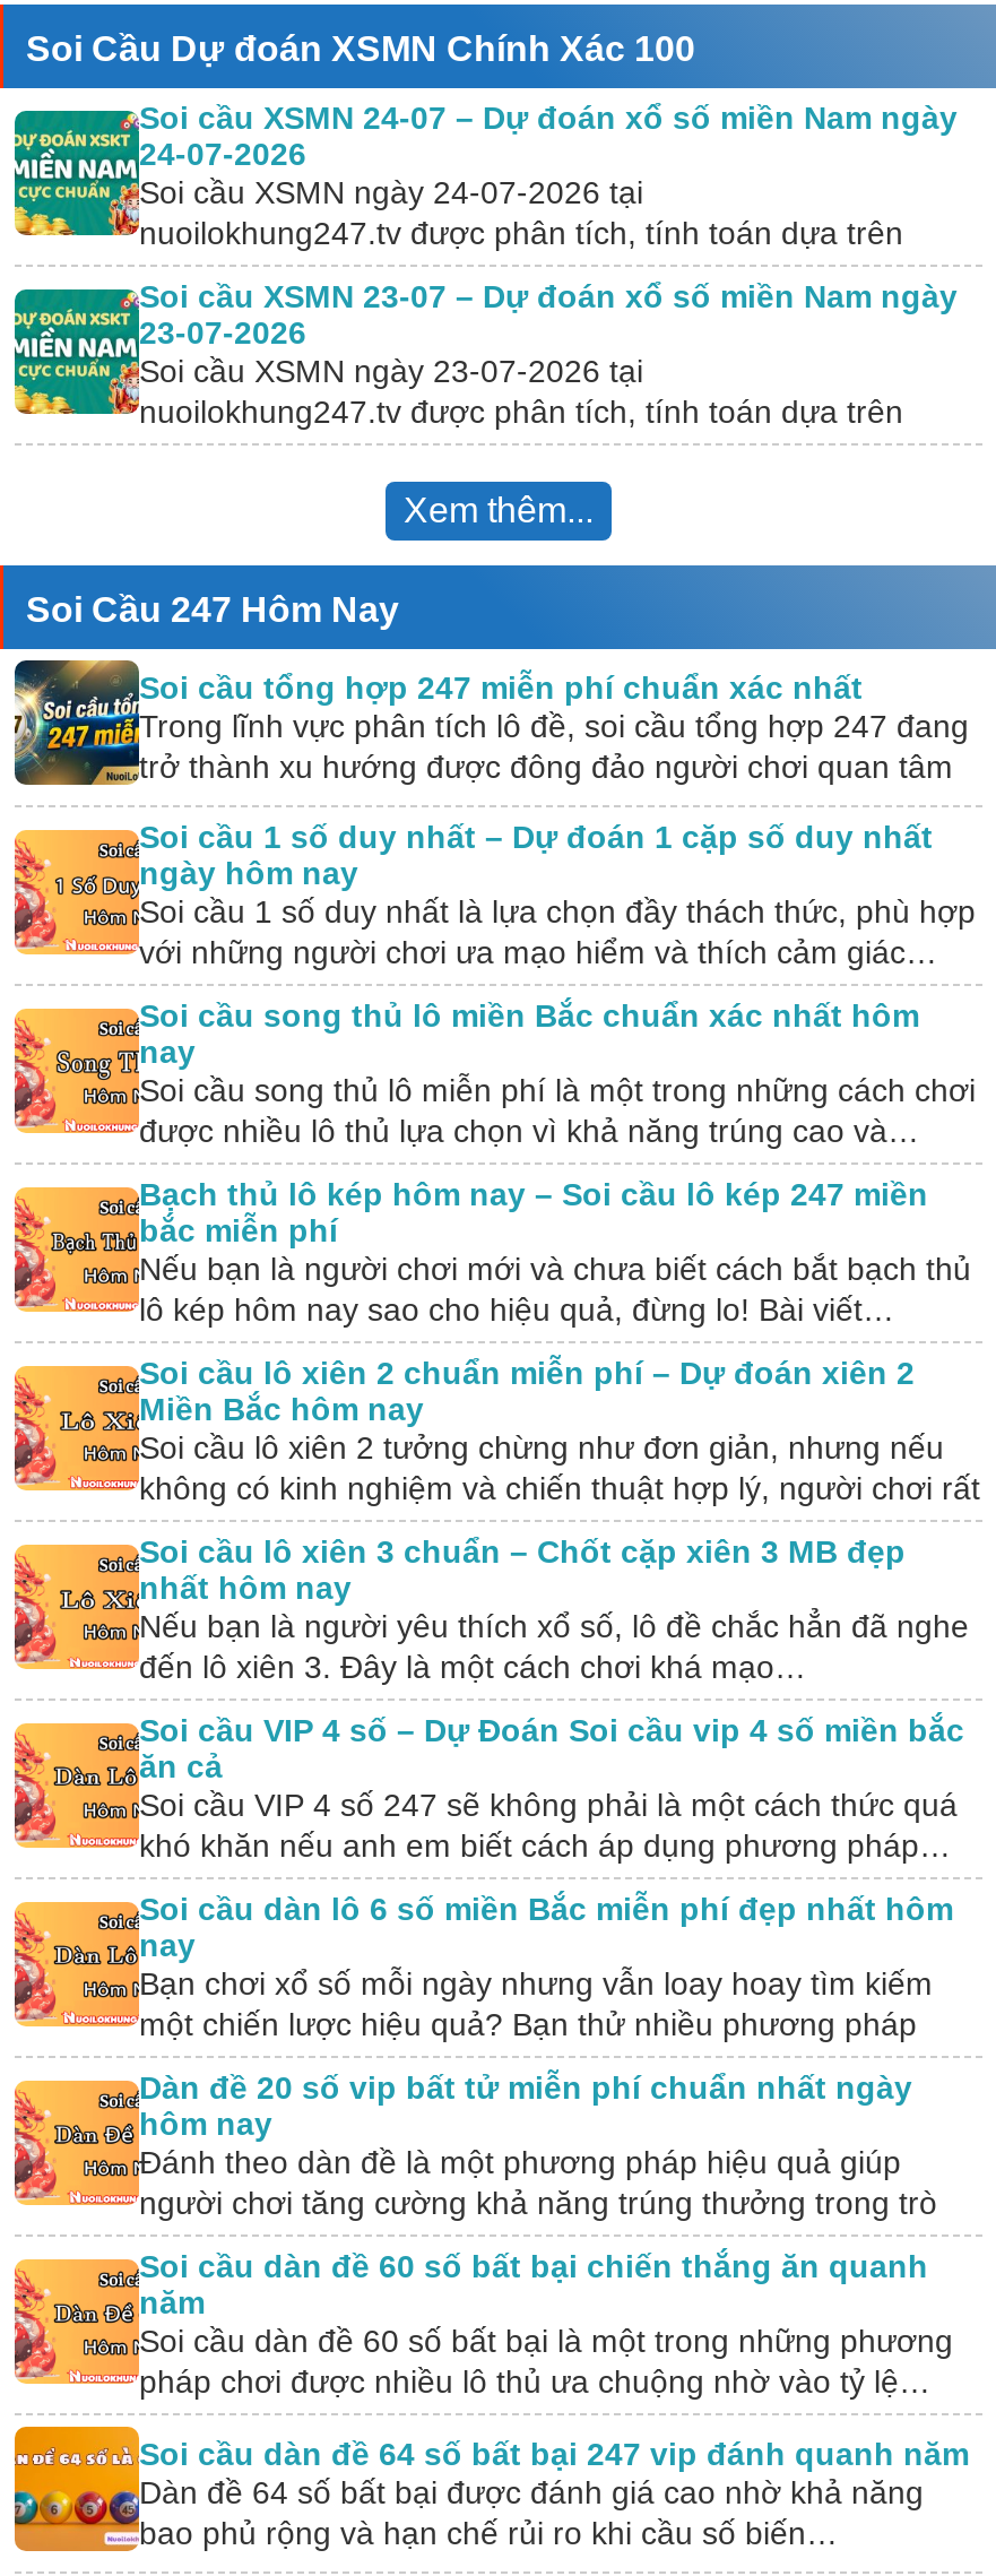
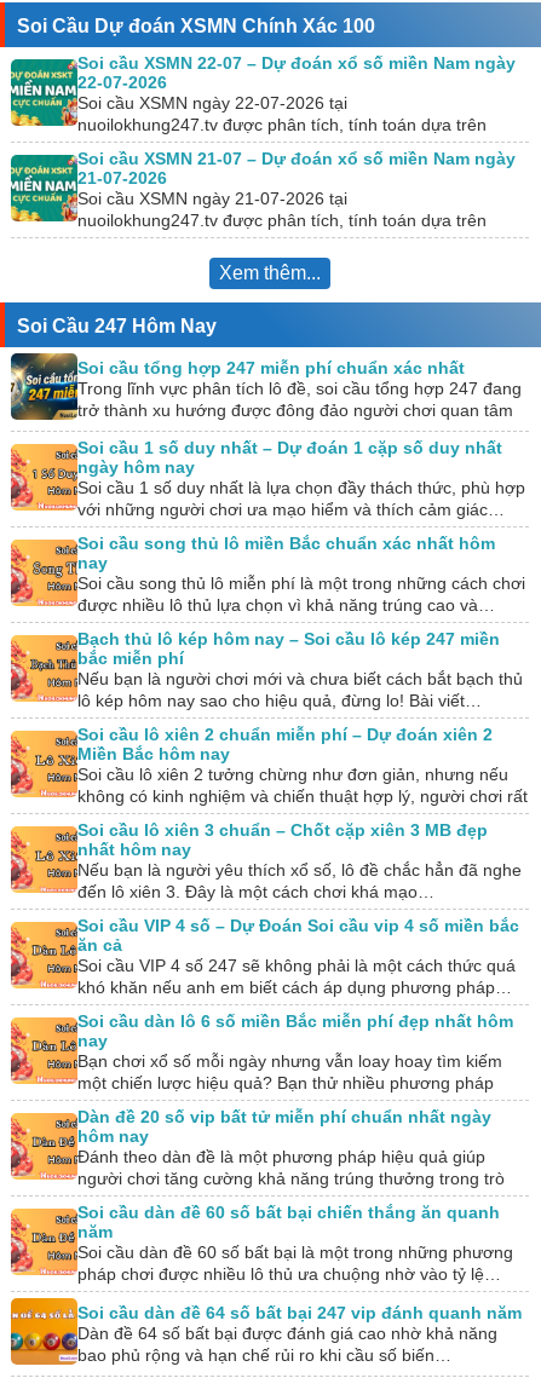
[139,100,958,136] Soi cầu XSMN 24-07 – Dự đoán xổ số miền Nam ngày -> [77,53,516,73] Soi cầu XSMN 22-07 – Dự đoán xổ số miền Nam ngày
[139,136,306,172] 24-07-2026 -> [77,73,167,92] 22-07-2026
[139,174,643,211] Soi cầu XSMN ngày 24-07-2026 tại -> [77,93,347,113] Soi cầu XSMN ngày 22-07-2026 tại
[139,278,958,315] Soi cầu XSMN 23-07 – Dự đoán xổ số miền Nam ngày -> [77,149,516,168] Soi cầu XSMN 21-07 – Dự đoán xổ số miền Nam ngày
[139,315,306,351] 23-07-2026 -> [77,168,167,188] 21-07-2026
[139,353,643,389] Soi cầu XSMN ngày 23-07-2026 tại -> [77,189,347,208] Soi cầu XSMN ngày 21-07-2026 tại

